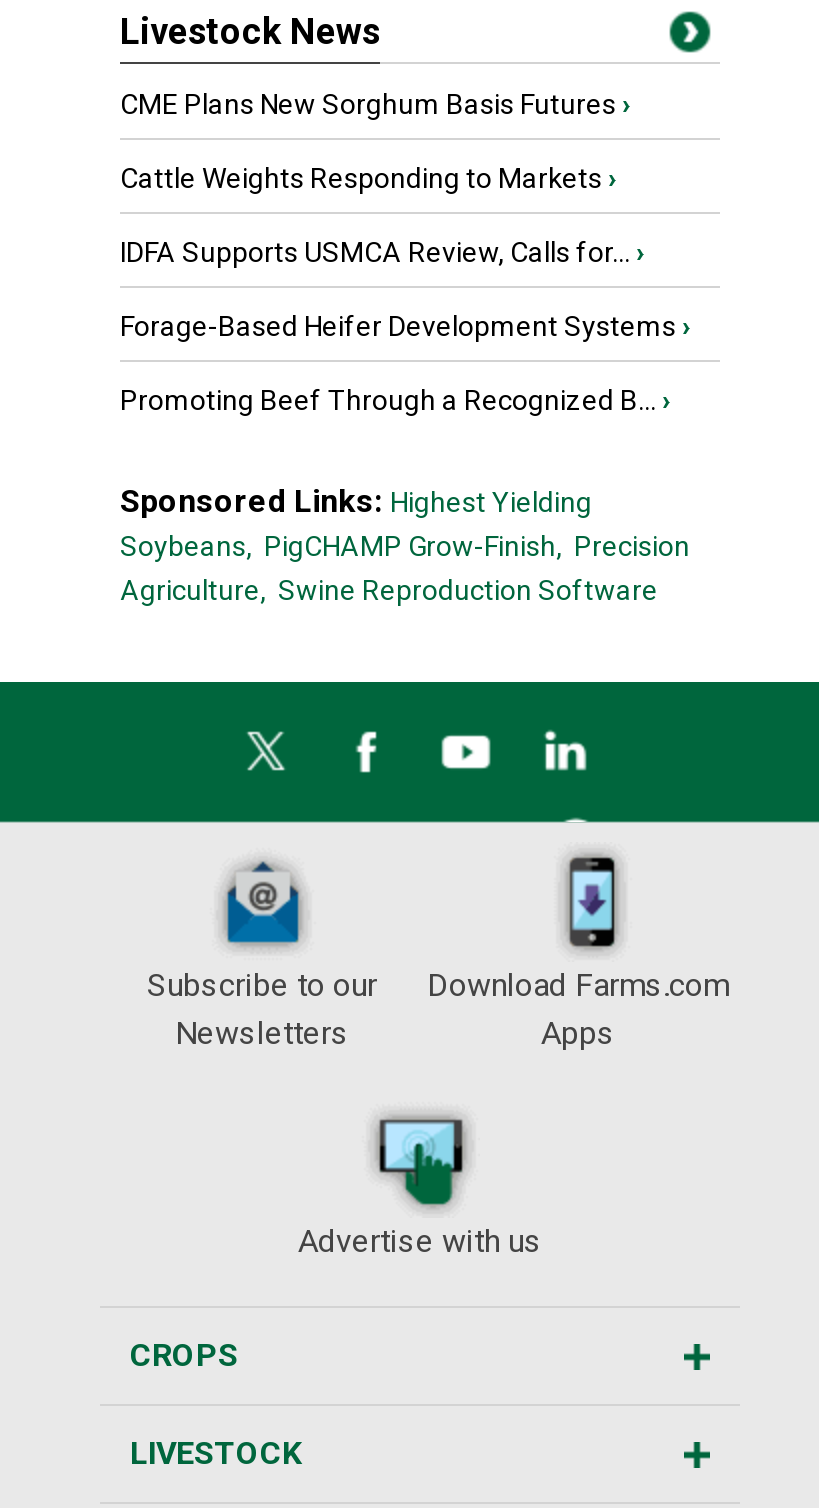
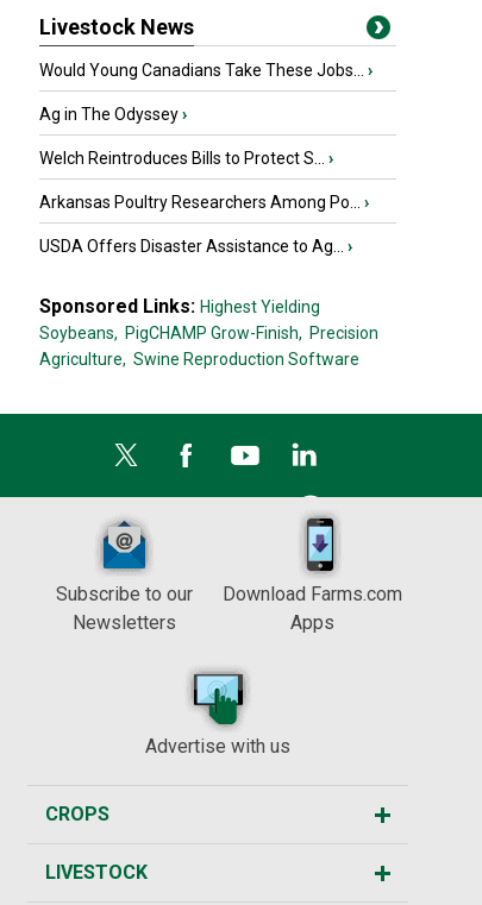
[120,88,630,120] CME Plans New Sorghum Basis Futures › -> [39,61,373,80] Would Young Canadians Take These Jobs... ›
[120,162,616,194] Cattle Weights Responding to Markets › -> [39,105,187,124] Ag in The Odyssey ›
[120,236,644,268] IDFA Supports USMCA Review, Calls for... › -> [39,149,333,168] Welch Reintroduces Bills to Protect S... ›
[120,310,690,342] Forage-Based Heifer Development Systems › -> [39,193,369,212] Arkansas Poultry Researchers Among Po... ›
[120,384,670,416] Promoting Beef Through a Recognized B... › -> [39,237,352,256] USDA Offers Disaster Assistance to Ag... ›

